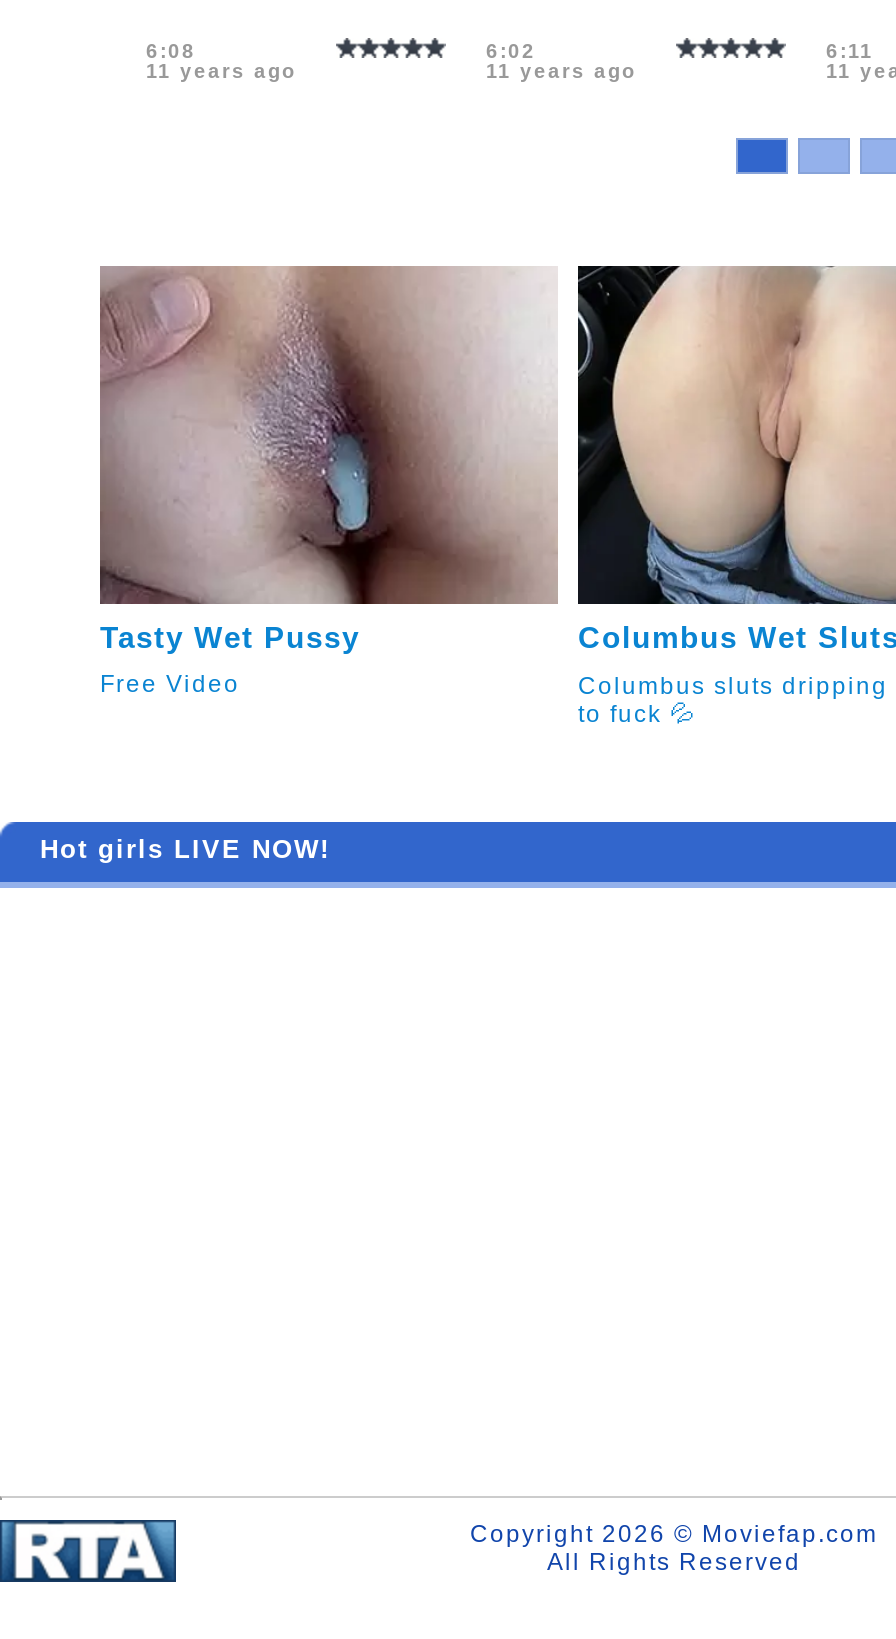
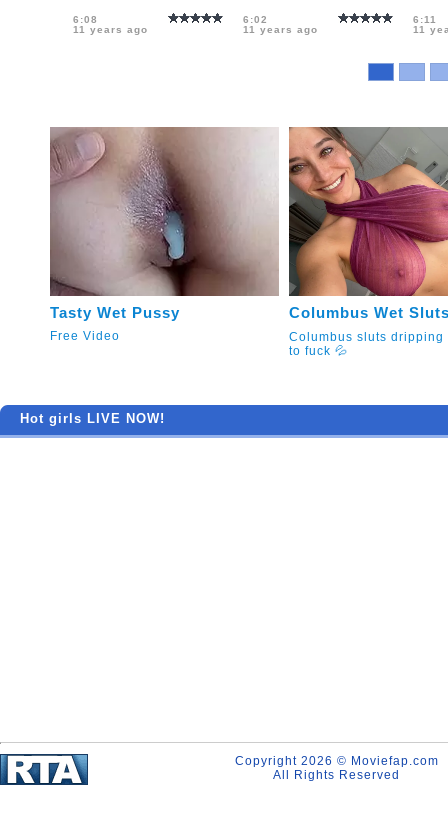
[576,264,890,606] [image] -> [288,126,445,297] [image]

